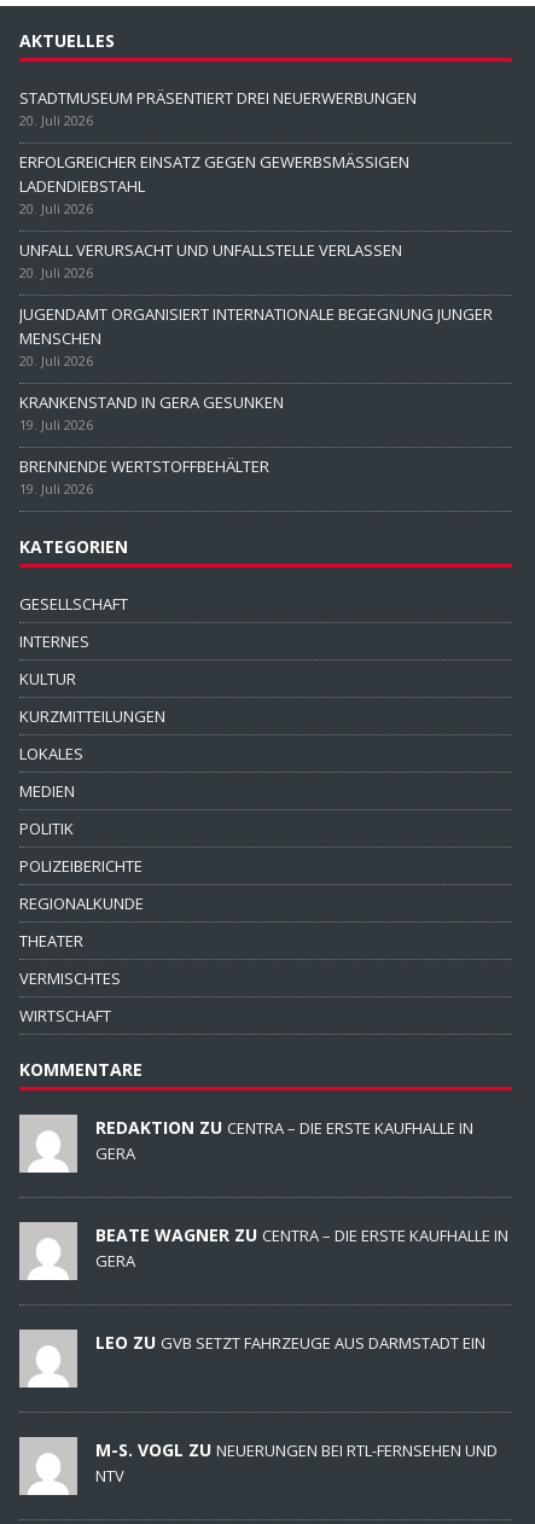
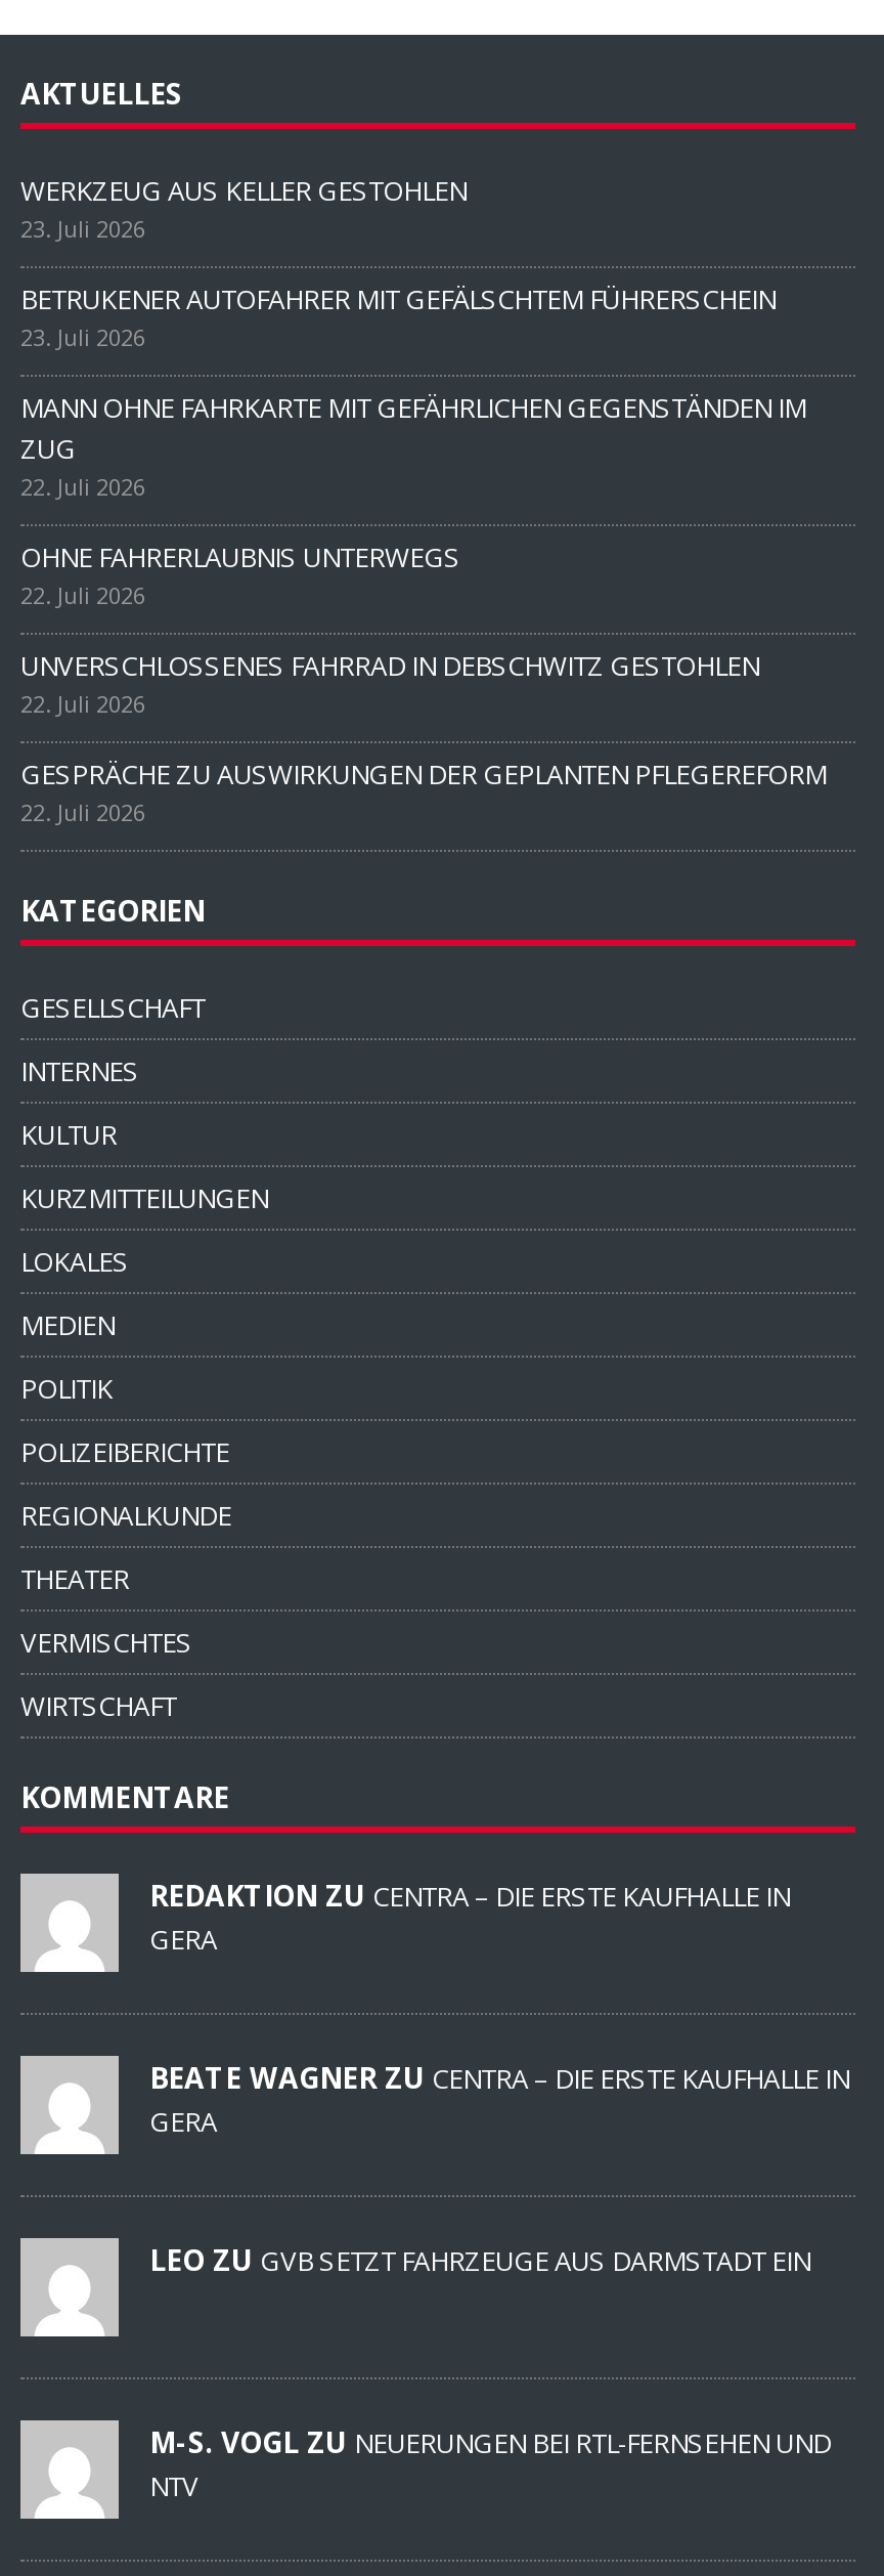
[19,87,417,130] STADTMUSEUM PRÄSENTIERT DREI NEUERWERBUNGEN | 20. Juli 2026 -> [20,172,467,243] WERKZEUG AUS KELLER GESTOHLEN | 23. Juli 2026
[19,151,409,218] ERFOLGREICHER EINSATZ GEGEN GEWERBSMÄSSIGEN | LADENDIEBSTAHL | 20. Juli 2026 -> [20,280,776,352] BETRUKENER AUTOFAHRER MIT GEFÄLSCHTEM FÜHRERSCHEIN | 23. Juli 2026
[19,239,402,282] UNFALL VERURSACHT UND UNFALLSTELLE VERLASSEN | 20. Juli 2026 -> [20,389,806,501] MANN OHNE FAHRKARTE MIT GEFÄHRLICHEN GEGENSTÄNDEN IM | ZUG | 22. Juli 2026
[19,303,493,370] JUGENDAMT ORGANISIERT INTERNATIONALE BEGEGNUNG JUNGER | MENSCHEN | 20. Juli 2026 -> [20,538,460,610] OHNE FAHRERLAUBNIS UNTERWEGS | 22. Juli 2026
[19,392,284,434] KRANKENSTAND IN GERA GESUNKEN | 19. Juli 2026 -> [20,647,759,718] UNVERSCHLOSSENES FAHRRAD IN DEBSCHWITZ GESTOHLEN | 22. Juli 2026
[19,456,269,498] BRENNENDE WERTSTOFFBEHÄLTER | 19. Juli 2026 -> [20,755,827,827] GESPRÄCHE ZU AUSWIRKUNGEN DER GEPLANTEN PFLEGEREFORM | 22. Juli 2026

